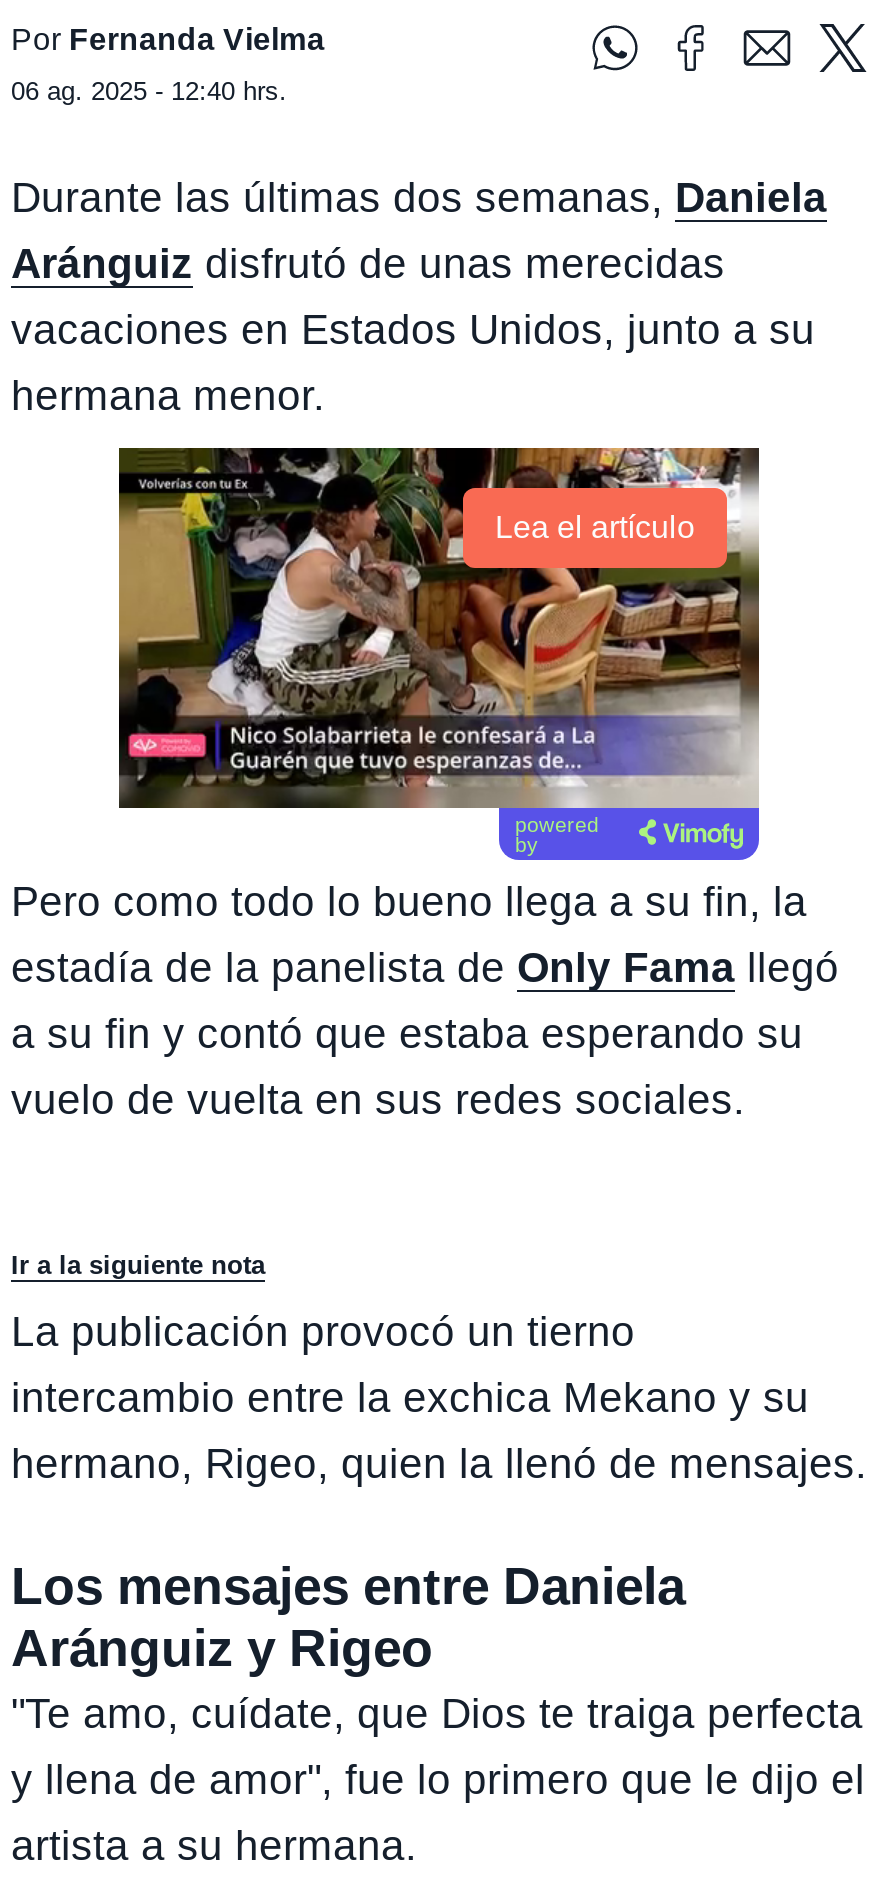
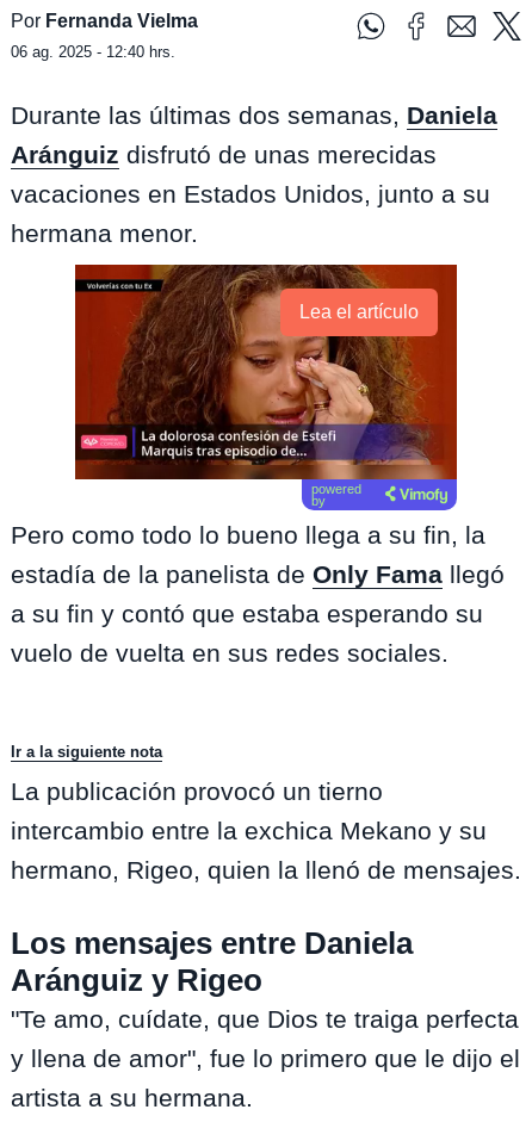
[117,446,761,810] [image] -> [74,264,458,481] [image]

